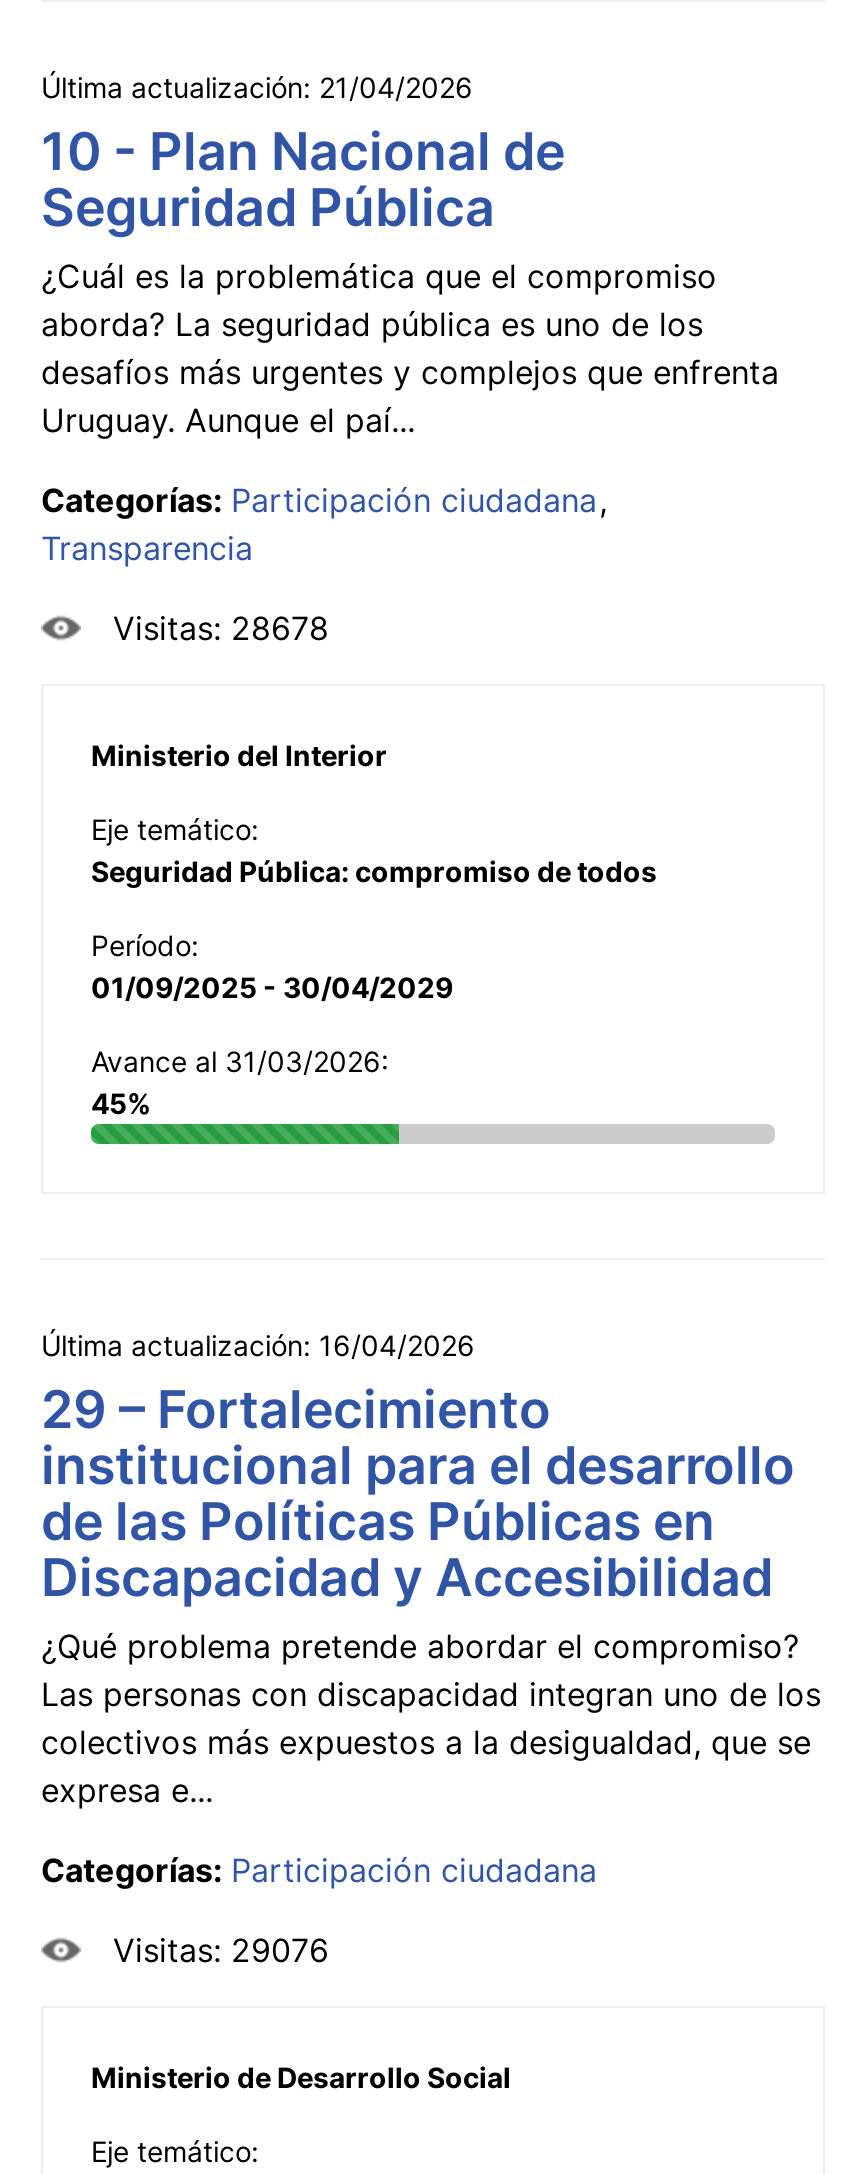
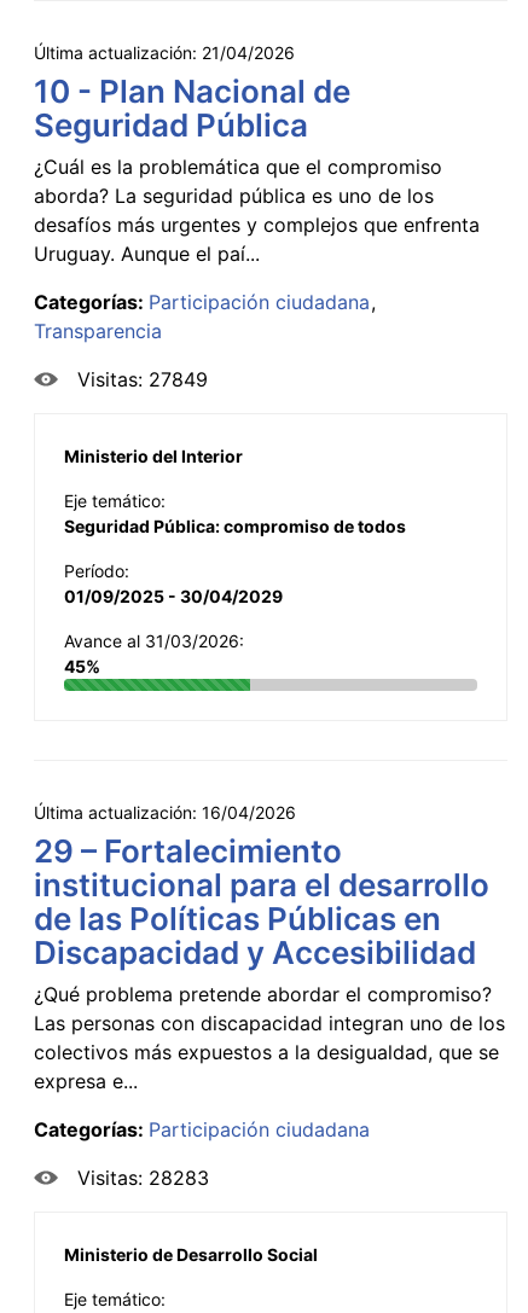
[113,608,329,648] Visitas: 28678 -> [77,367,208,391] Visitas: 27849
[113,1930,329,1970] Visitas: 29076 -> [77,1165,209,1190] Visitas: 28283

